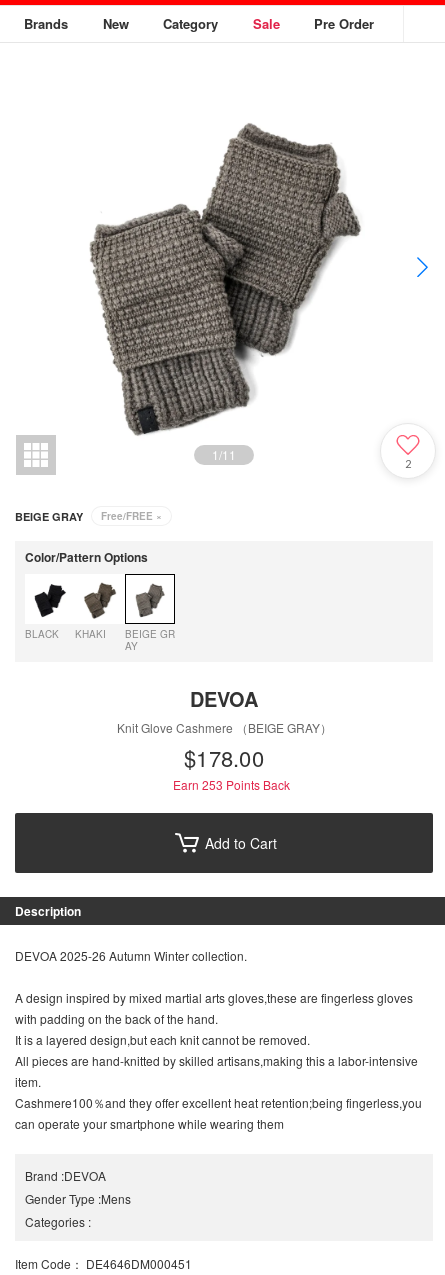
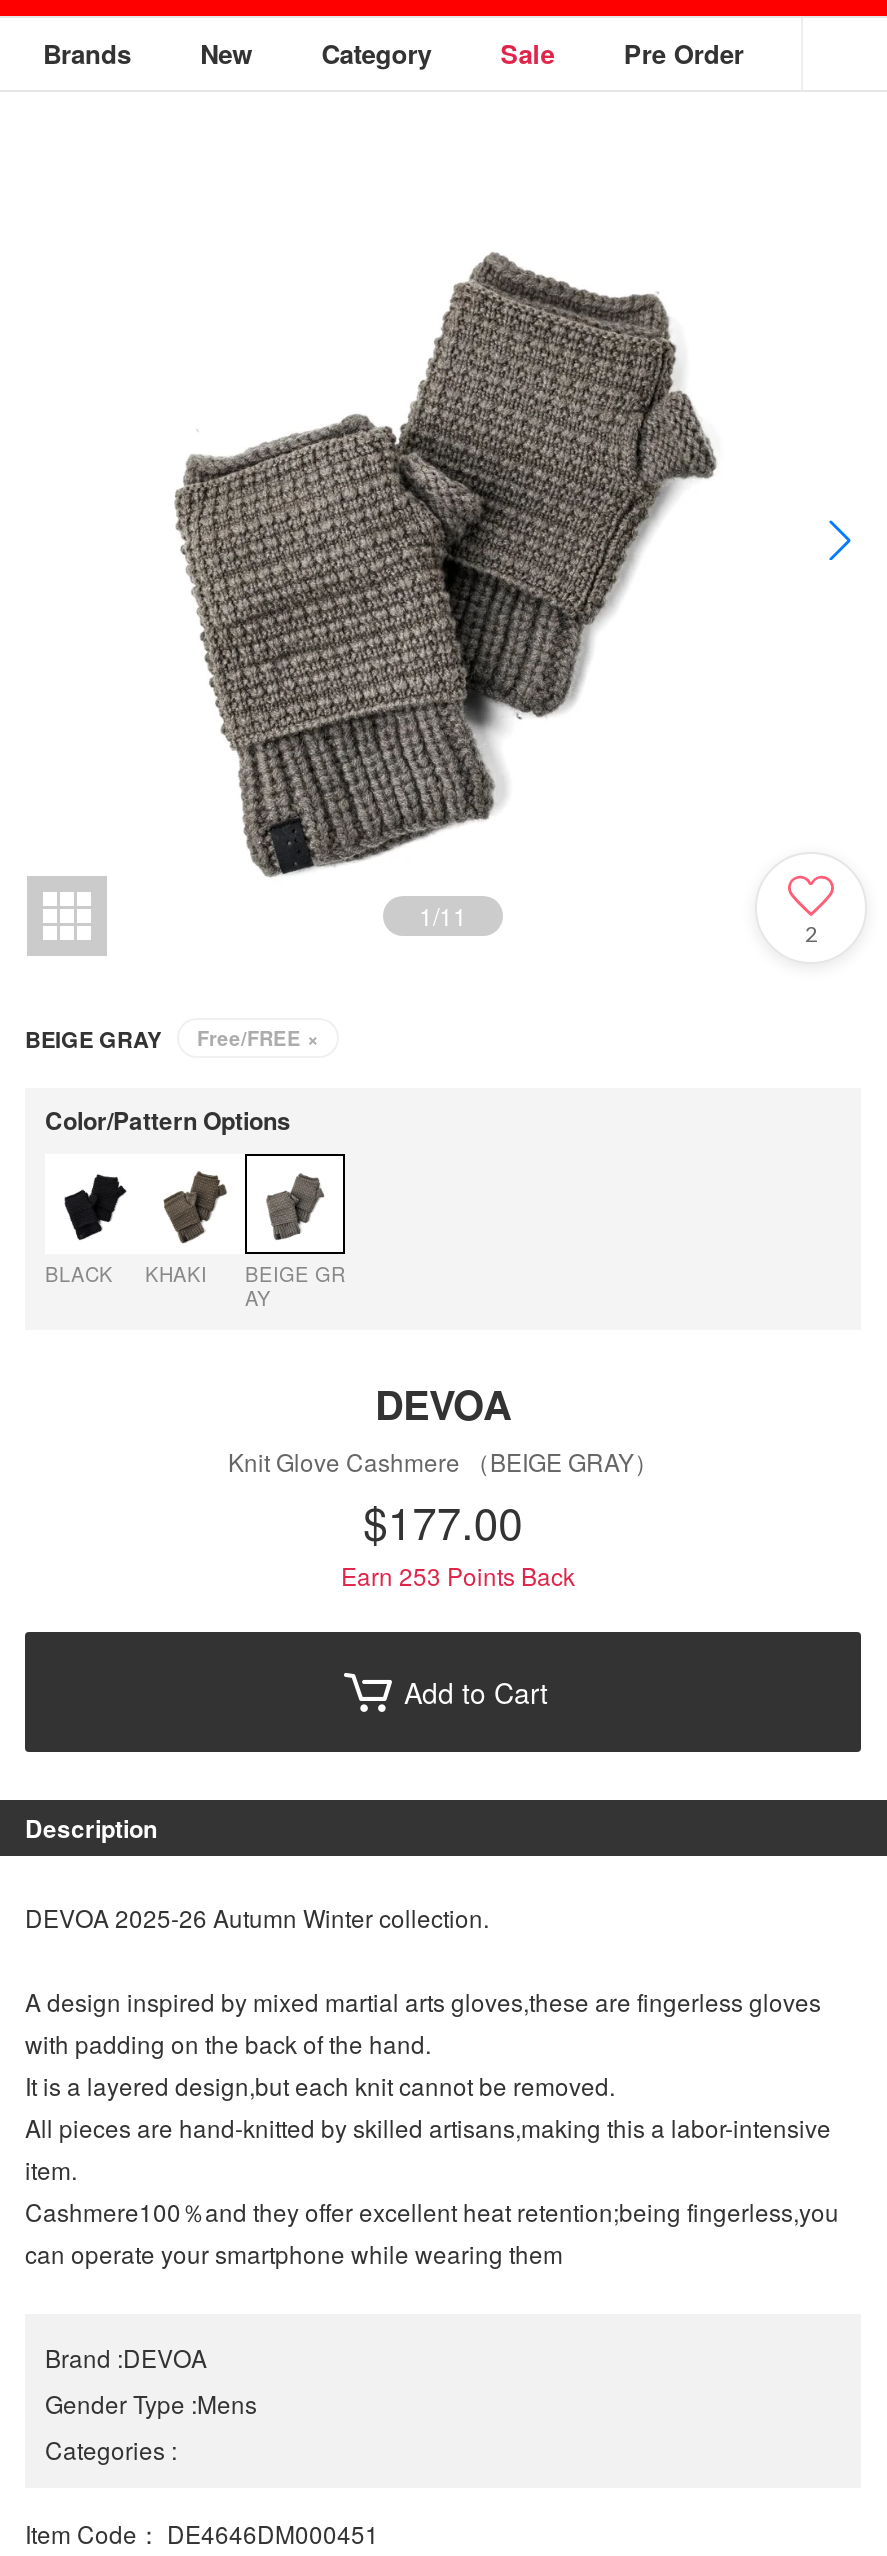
[184,742,264,773] $‌178.00 -> [363,1490,523,1552] $‌177.00

